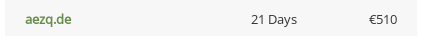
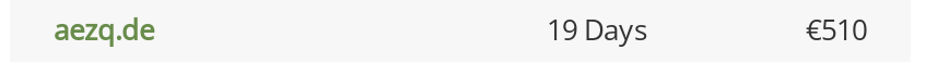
[250,10,296,28] 21 Days -> [547,10,647,49] 19 Days

